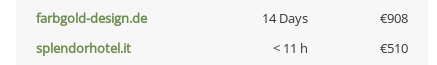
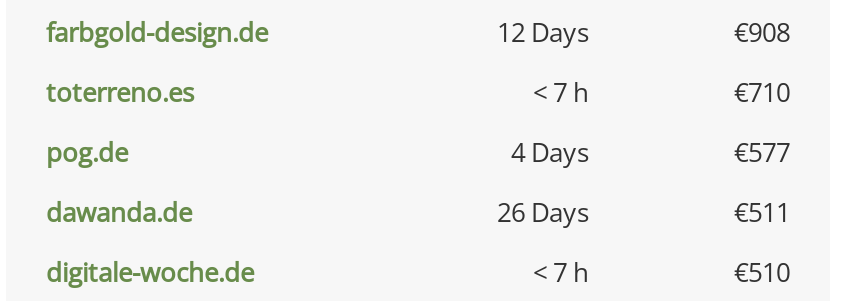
[261,9,307,27] 14 Days -> [497,14,589,50] 12 Days
[36,39,307,57] splendorhotel.it | < 11 h -> [46,74,790,290] toterreno.es | < 7 h | €710 | pog.de | 4 Days | €577 | dawanda.de | 26 Days | €511 | digitale-woche.de | < 7 h

